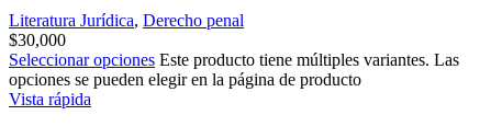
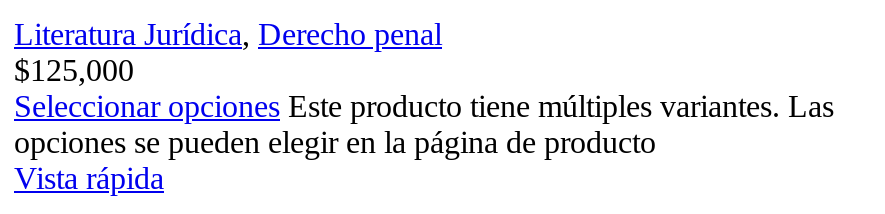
[9,31,66,49] $30,000 -> [14,53,134,87] $125,000

